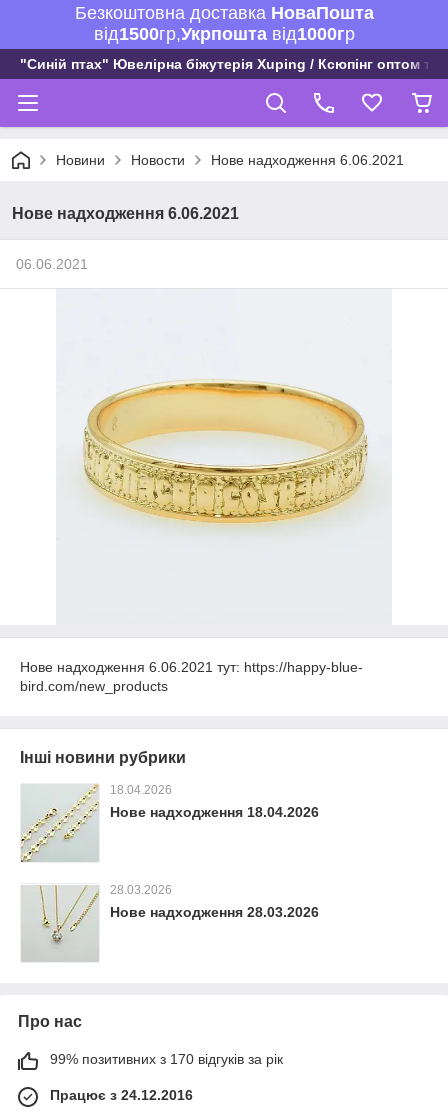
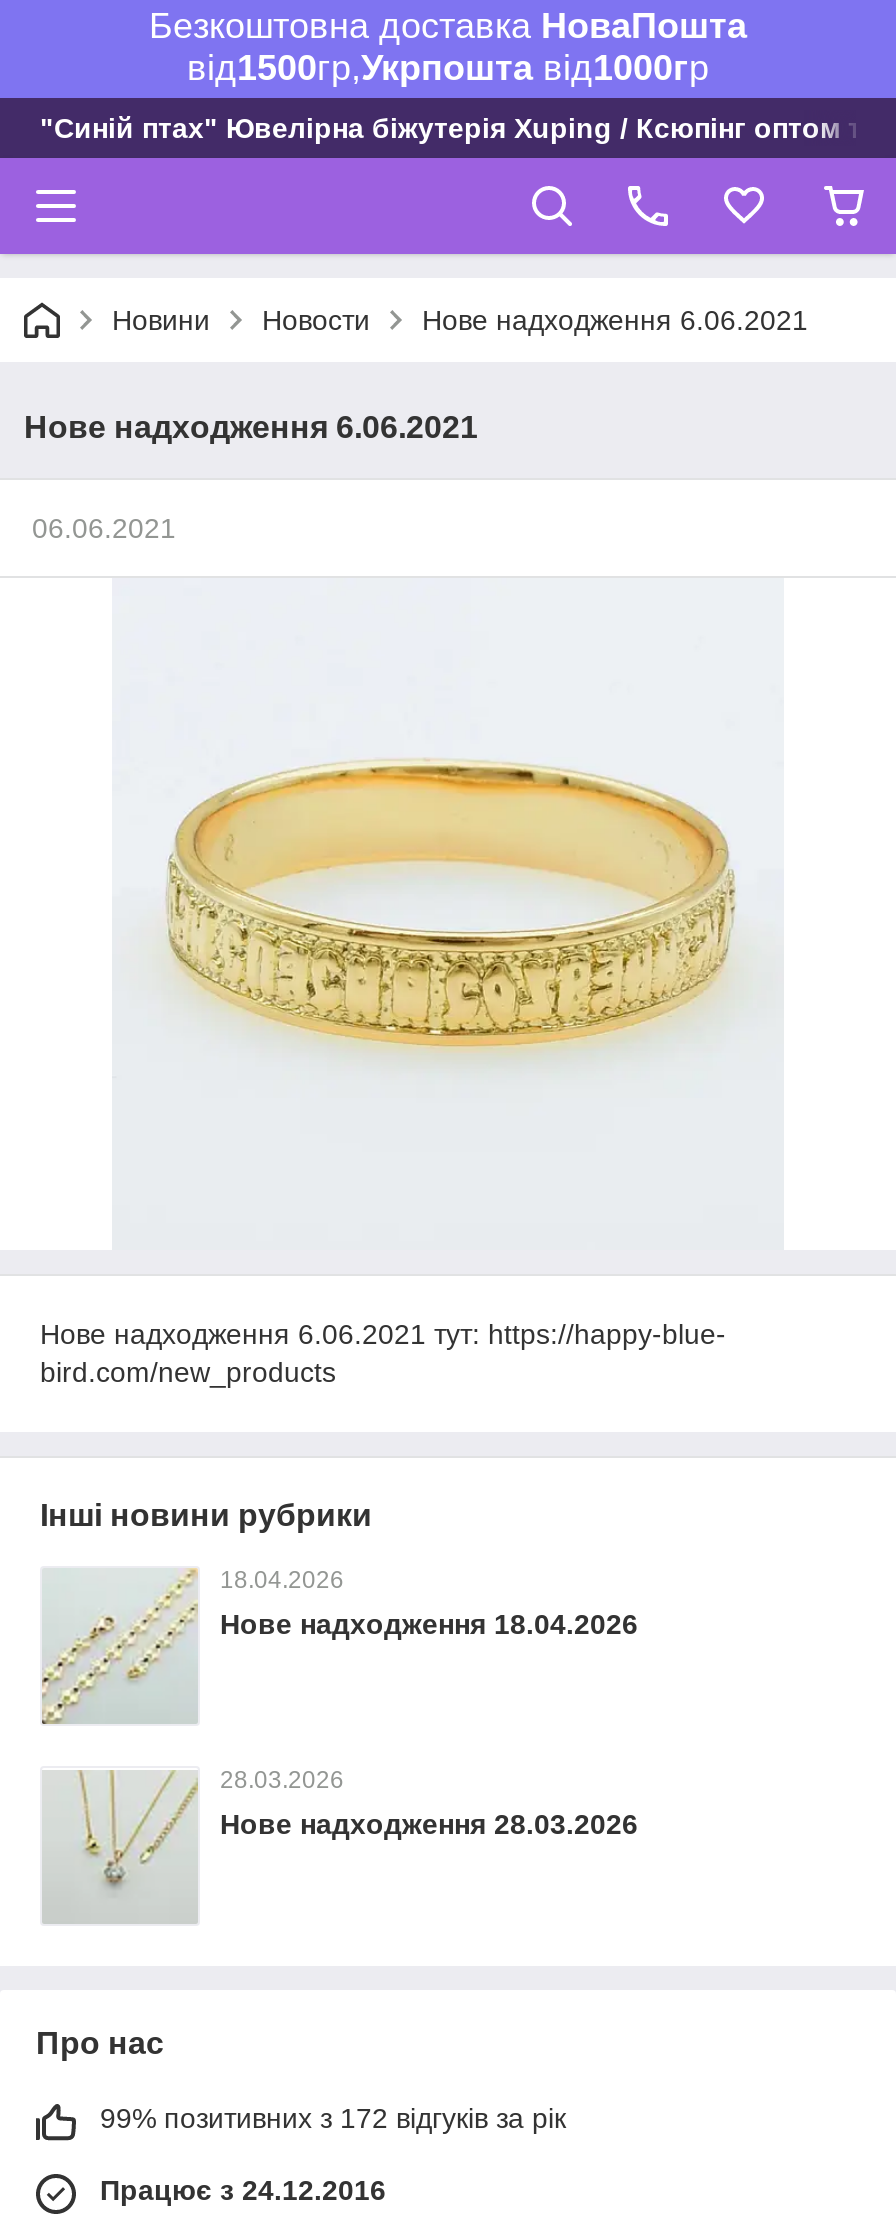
[50,1051,283,1067] 99% позитивних з 170 відгуків за рік -> [100,2102,566,2134] 99% позитивних з 172 відгуків за рік

